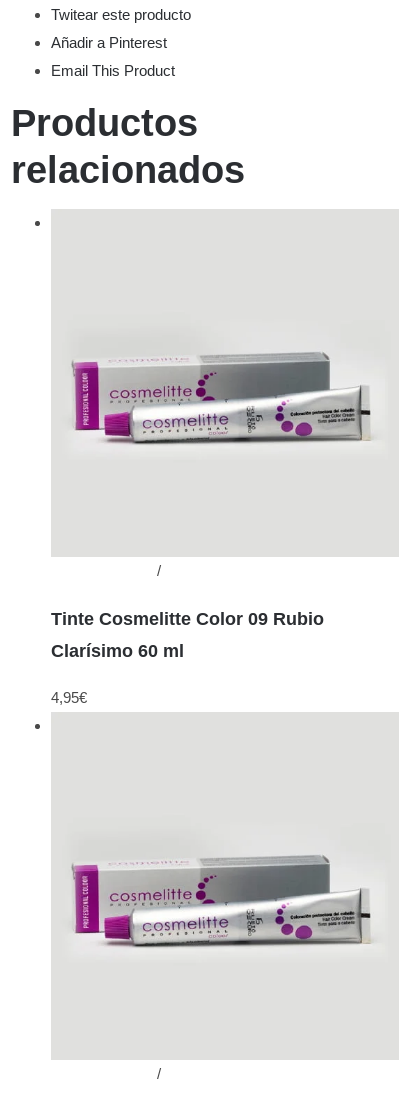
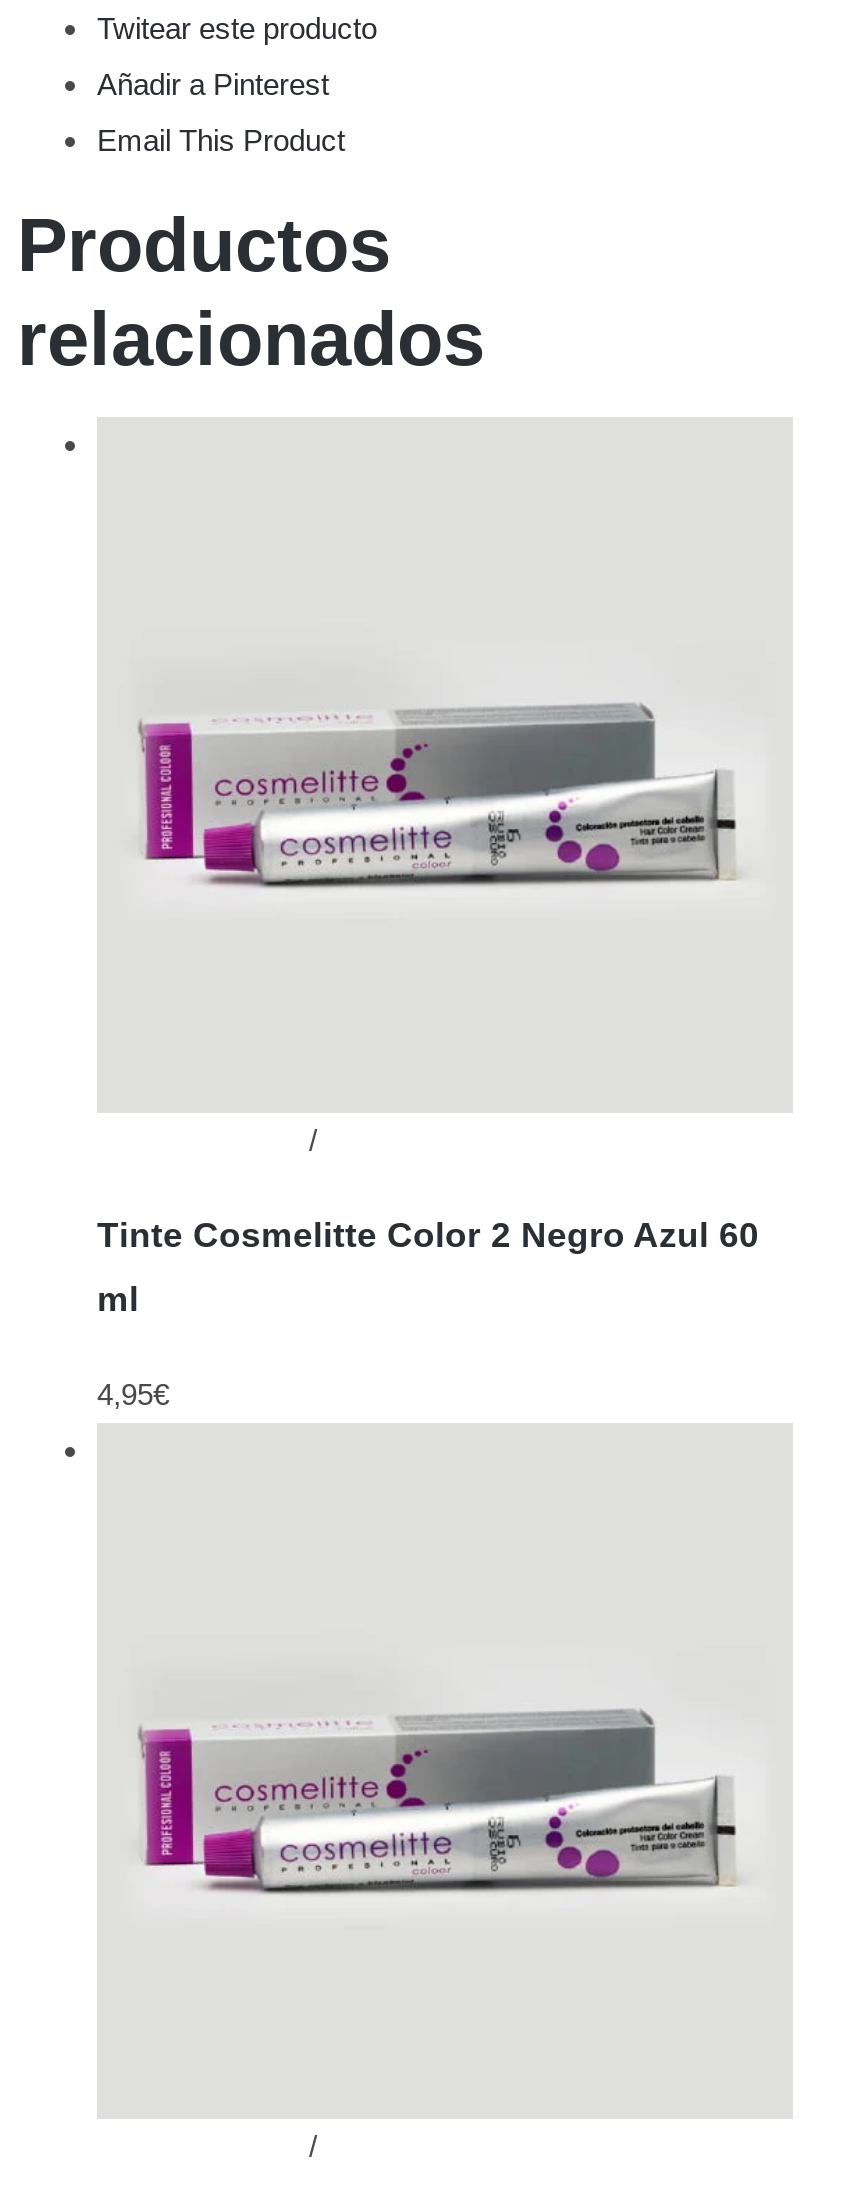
[51,609,324,629] Tinte Cosmelitte Color 09 Rubio -> [97,1216,759,1256] Tinte Cosmelitte Color 2 Negro Azul 60
[51,641,184,661] Clarísimo 60 ml -> [97,1280,139,1320] ml

